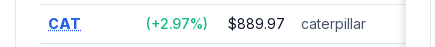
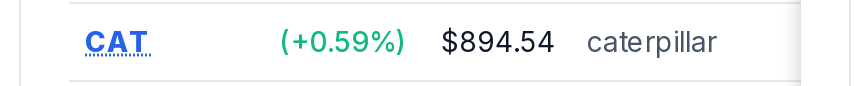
[145,15,208,32] (+2.97%) -> [279,24,405,58] (+0.59%)
[228,15,285,32] $889.97 -> [441,24,555,58] $894.54

